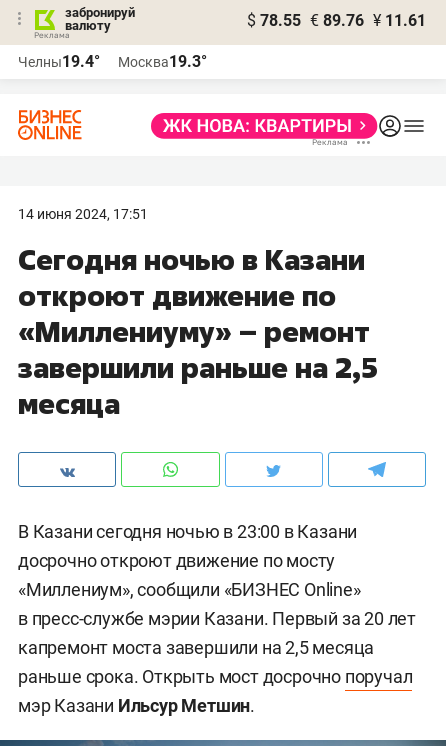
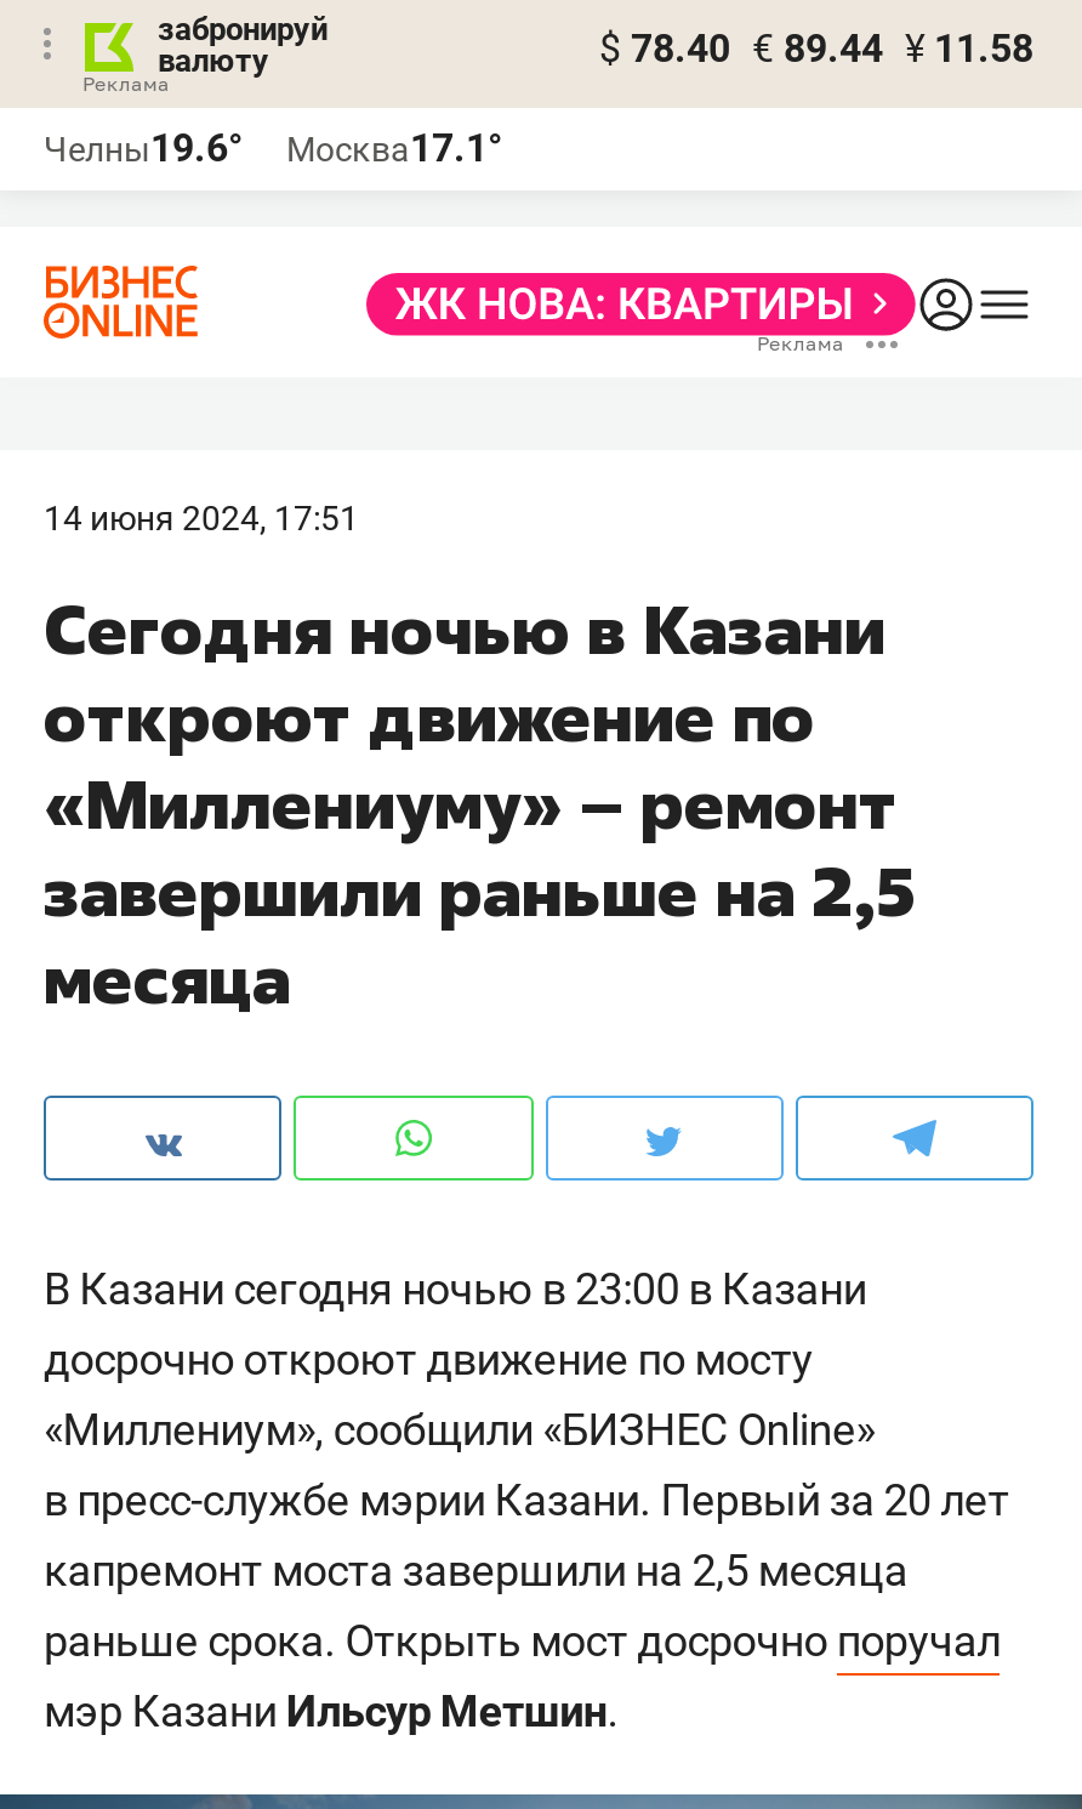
[247,11,426,30] $ 78.55 € 89.76 ¥ 11.61 -> [599,25,1033,72] $ 78.40 € 89.44 ¥ 11.58
[18,52,100,71] Челны19.4° -> [44,125,243,171] Челны19.6°
[118,52,207,71] Москва19.3° -> [286,125,502,171] Москва17.1°

